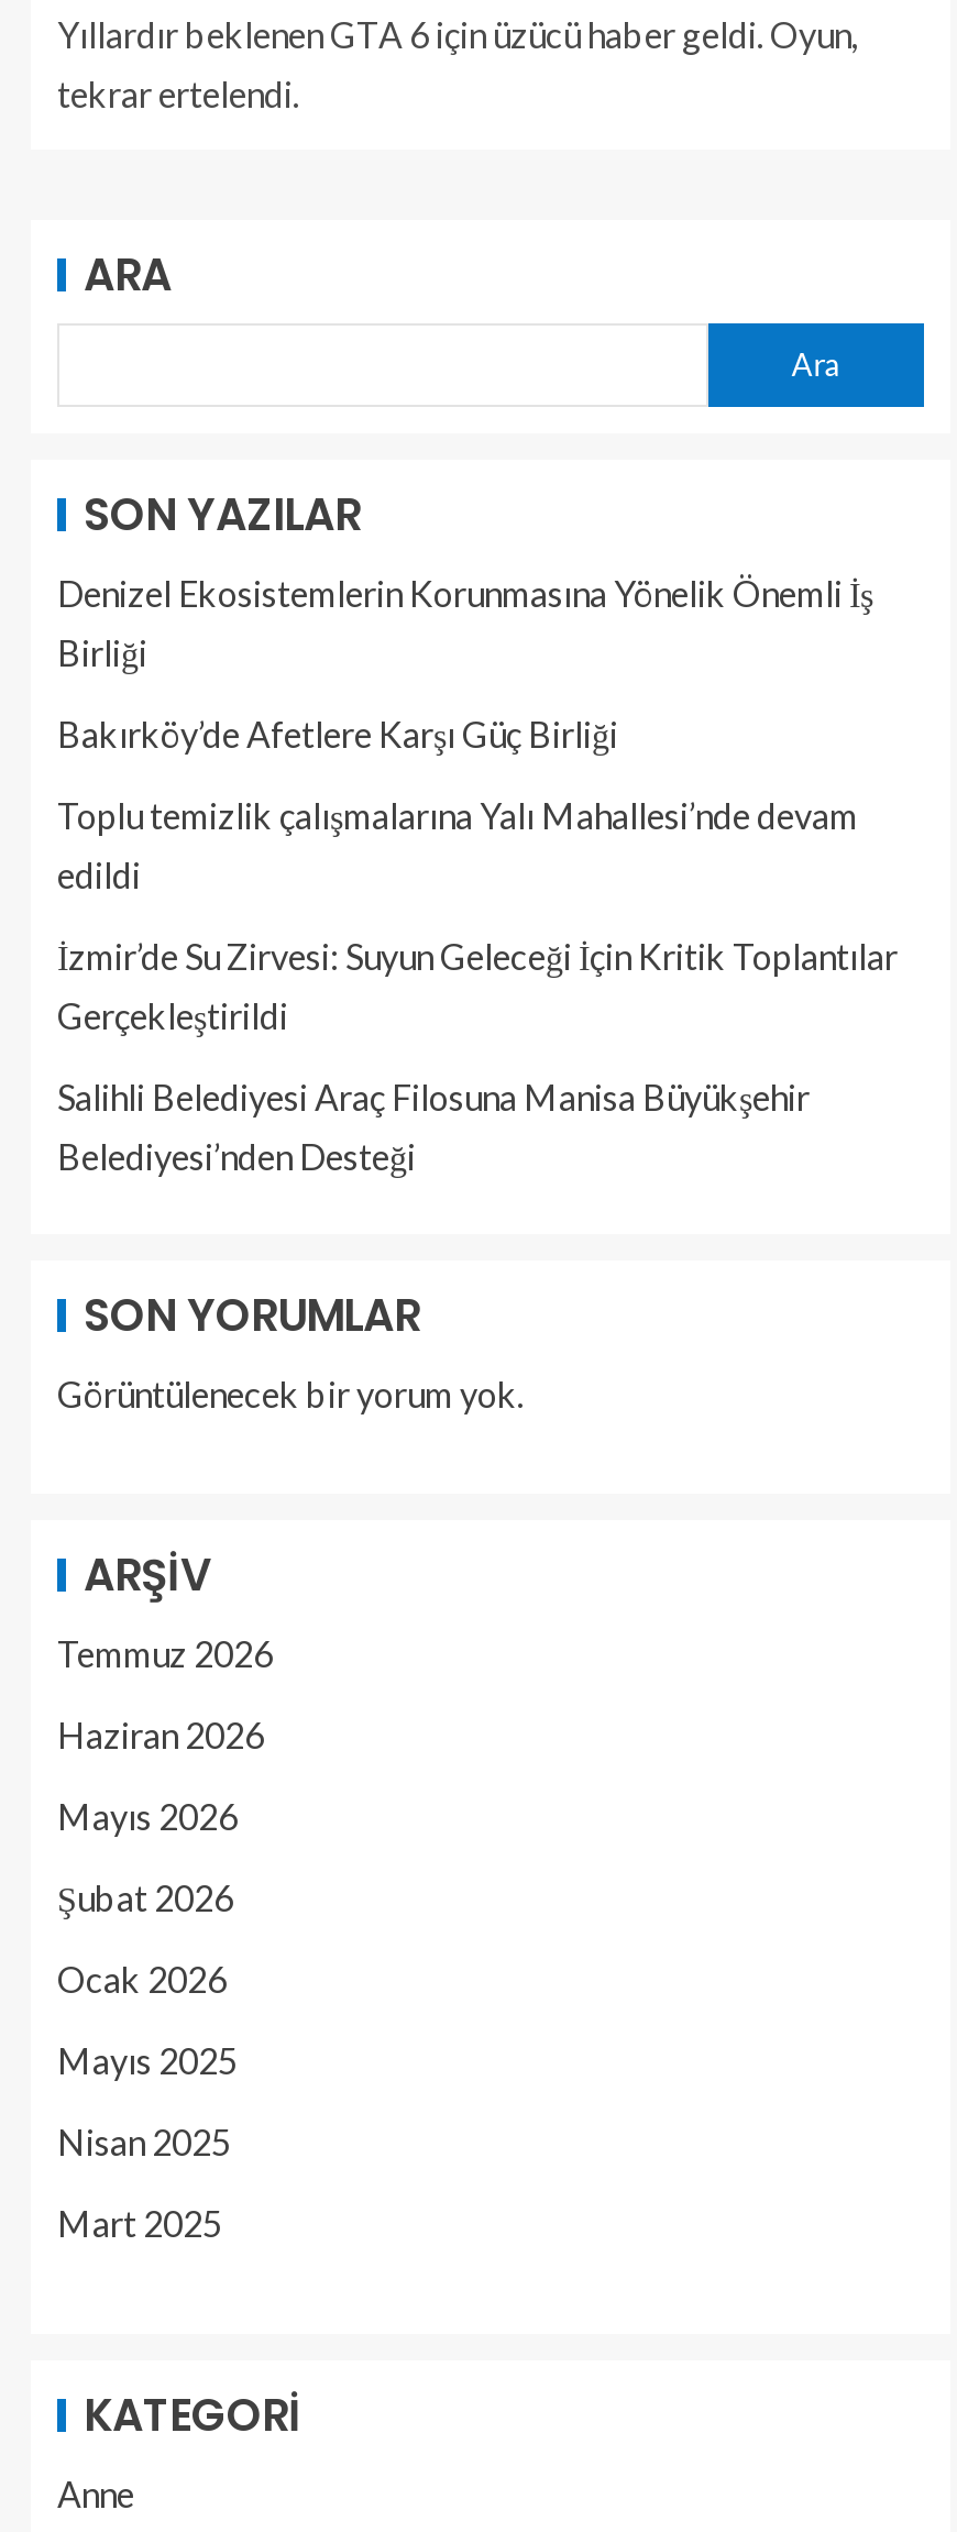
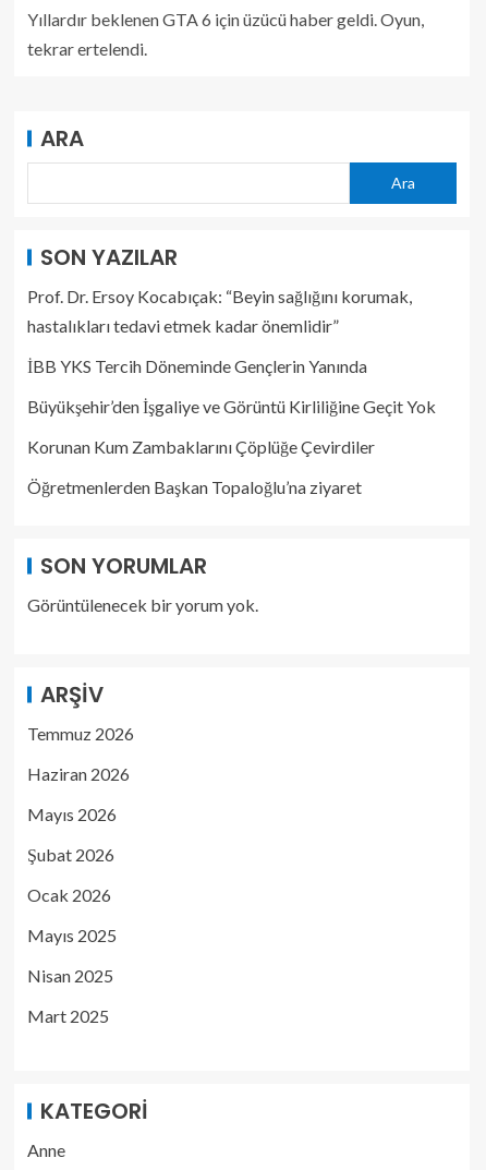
[57,572,873,673] Denizel Ekosistemlerin Korunmasına Yönelik Önemli İş | Birliği -> [27,286,412,336] Prof. Dr. Ersoy Kocabıçak: “Beyin sağlığını korumak, | hastalıkları tedavi etmek kadar önemlidir”
[57,713,618,755] Bakırköy’de Afetlere Karşı Güç Birliği -> [27,355,367,376] İBB YKS Tercih Döneminde Gençlerin Yanında
[57,794,858,895] Toplu temizlik çalışmalarına Yalı Mahallesi’nde devam | edildi -> [27,396,436,417] Büyükşehir’den İşgaliye ve Görüntü Kirliliğine Geçit Yok
[57,935,898,1036] İzmir’de Su Zirvesi: Suyun Geleceği İçin Kritik Toplantılar | Gerçekleştirildi -> [27,436,375,457] Korunan Kum Zambaklarını Çöplüğe Çevirdiler
[57,1076,810,1177] Salihli Belediyesi Araç Filosuna Manisa Büyükşehir | Belediyesi’nden Desteği -> [27,477,362,497] Öğretmenlerden Başkan Topaloğlu’na ziyaret

